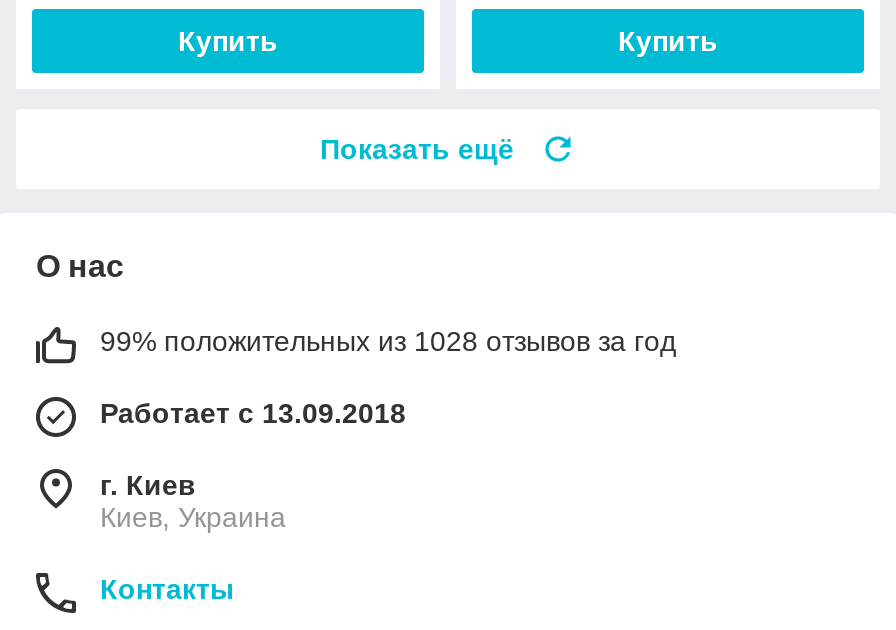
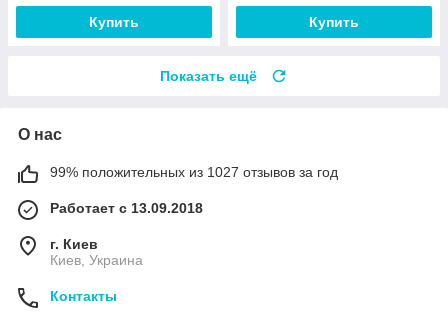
[100,325,676,357] 99% положительных из 1028 отзывов за год -> [50,164,338,180] 99% положительных из 1027 отзывов за год

